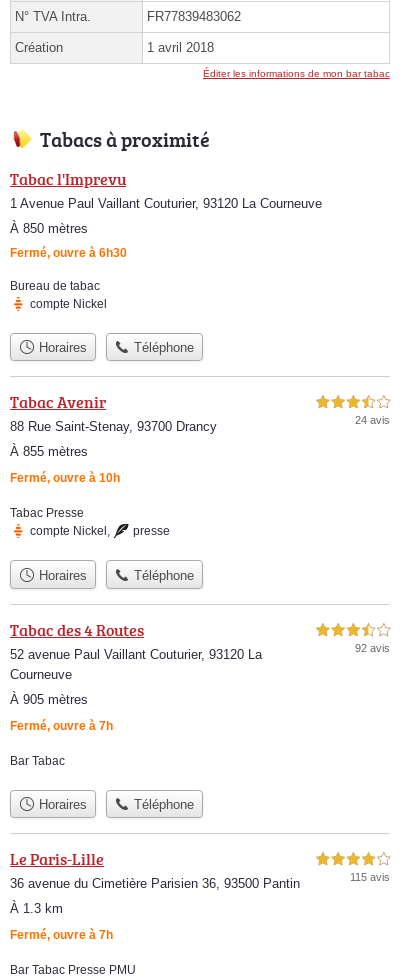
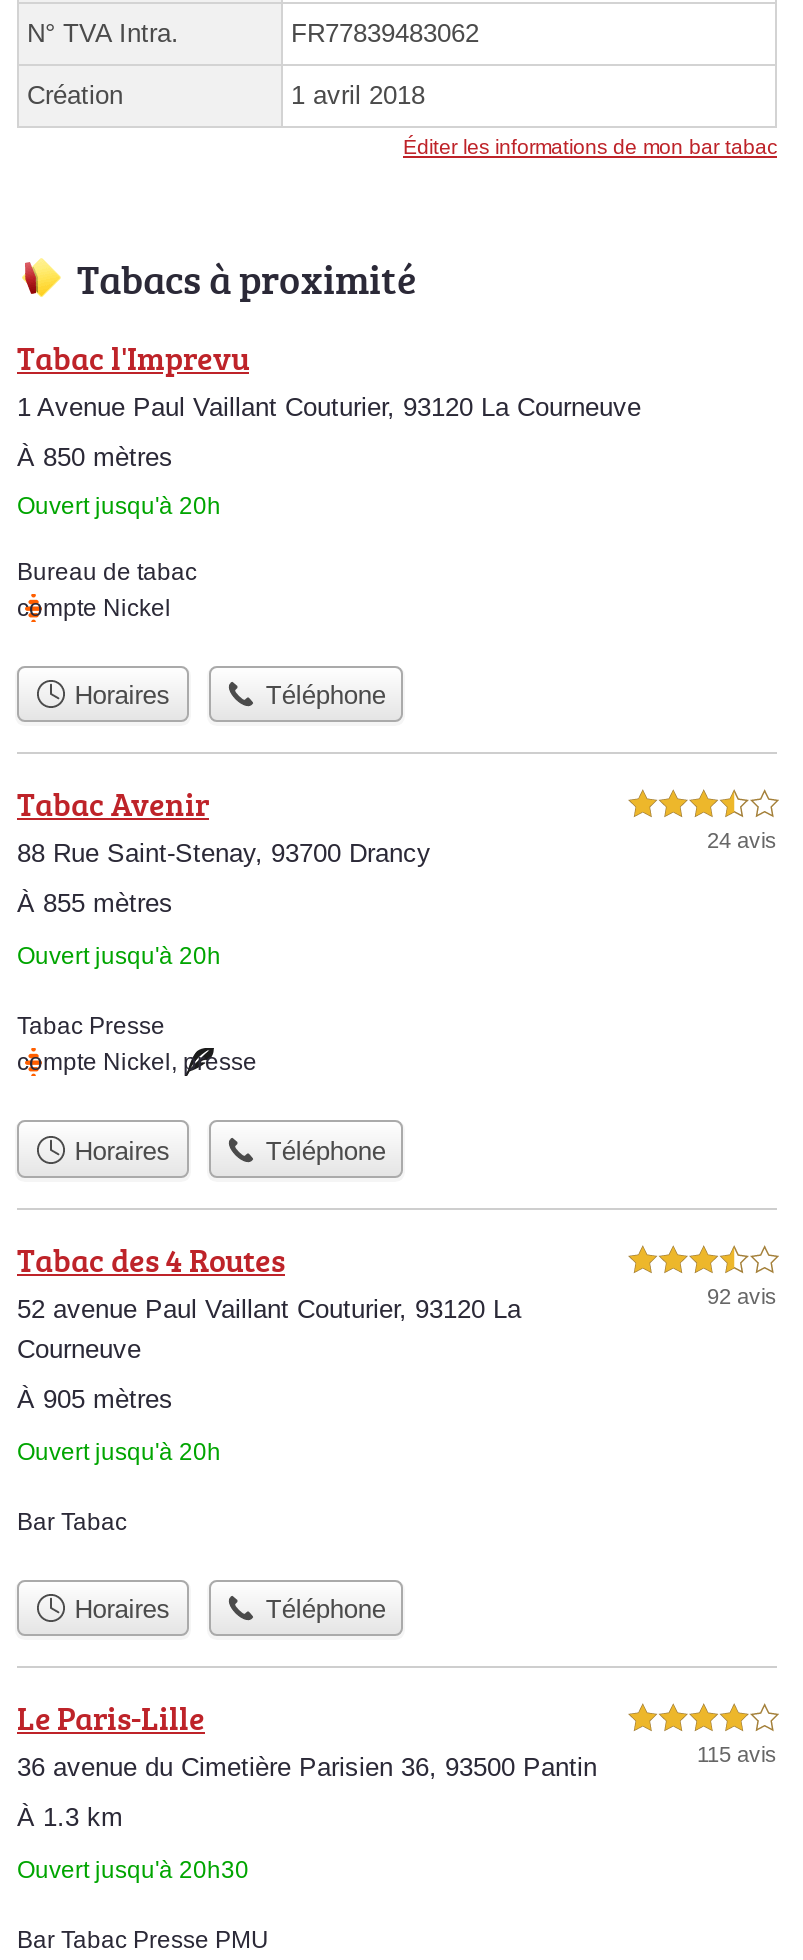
[10,246,127,260] Fermé, ouvre à 6h30 -> [17,492,221,520] Ouvert jusqu'à 20h
[10,471,120,485] Fermé, ouvre à 10h -> [17,943,221,971] Ouvert jusqu'à 20h
[10,719,113,733] Fermé, ouvre à 7h -> [17,1438,221,1466] Ouvert jusqu'à 20h
[10,928,113,942] Fermé, ouvre à 7h -> [17,1856,249,1884] Ouvert jusqu'à 20h30

